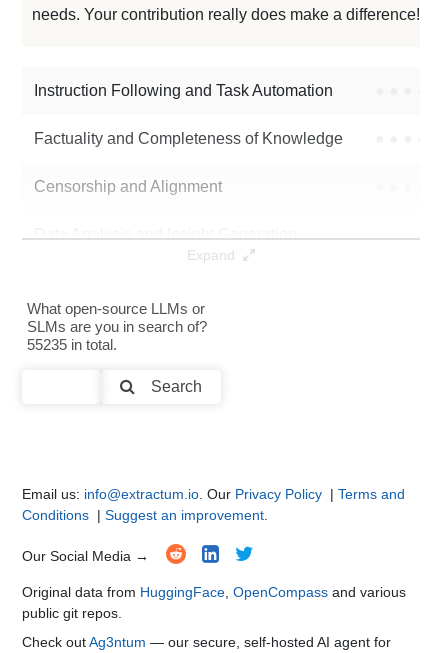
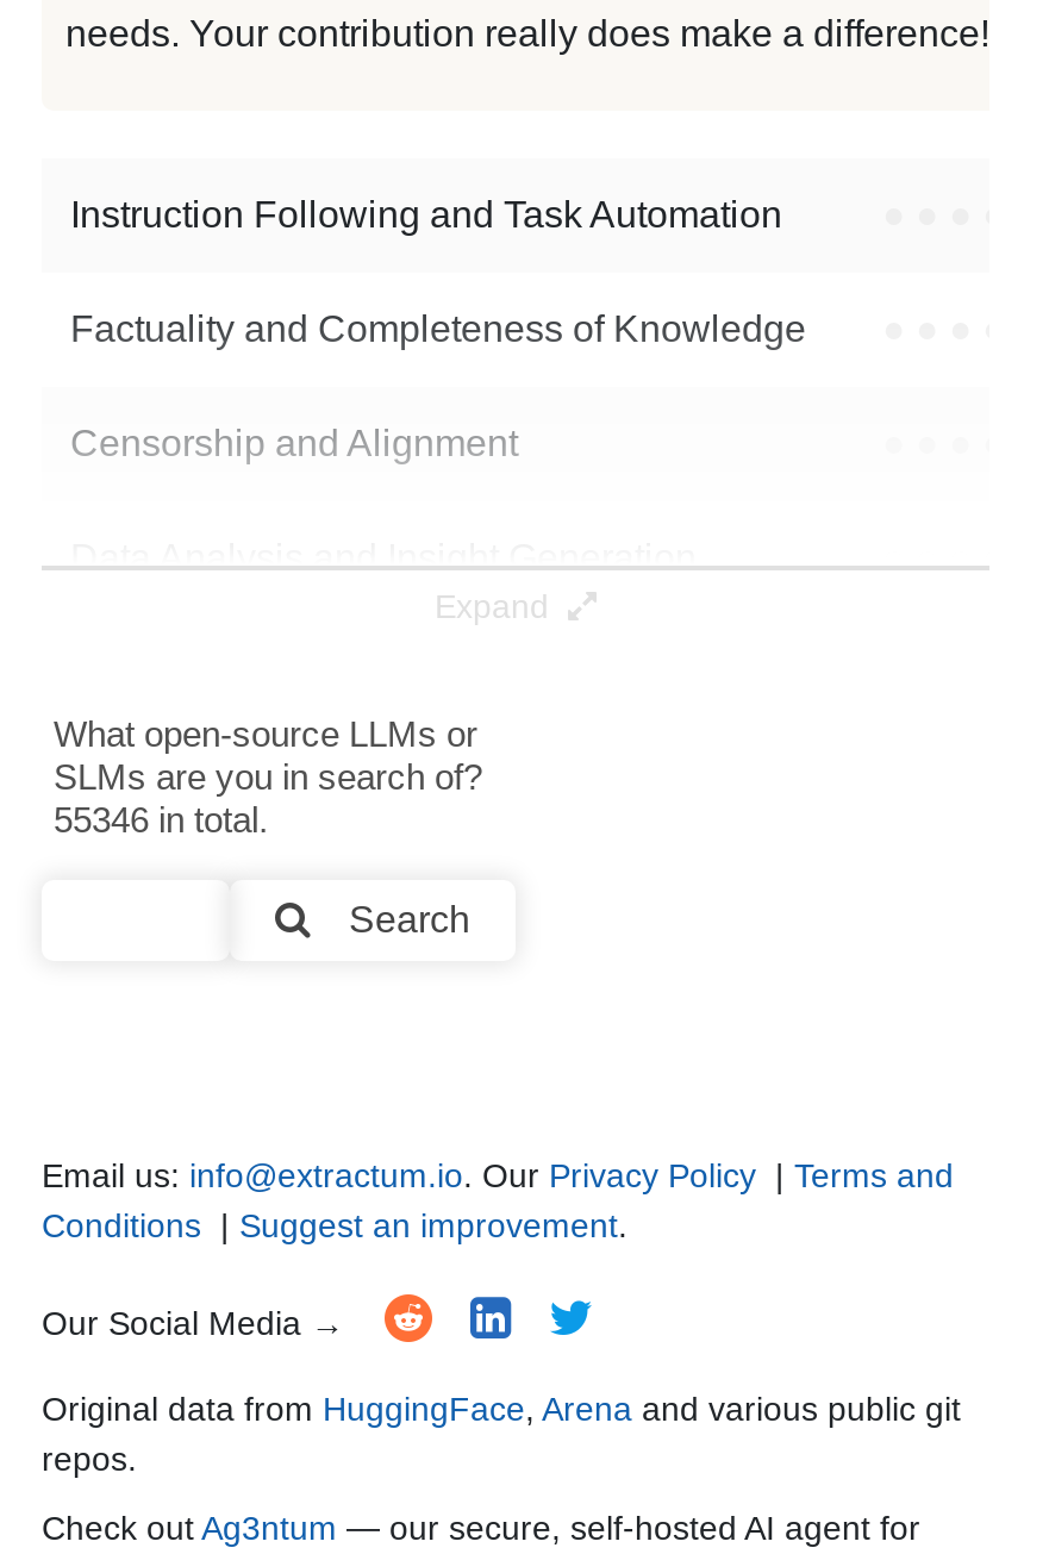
[27,336,117,353] 55235 in total. -> [54,799,268,840] 55346 in total.
[22,584,406,621] Original data from HuggingFace, OpenCompass and various | public git repos. -> [42,1390,961,1478] Original data from HuggingFace, Arena and various public git | repos.

